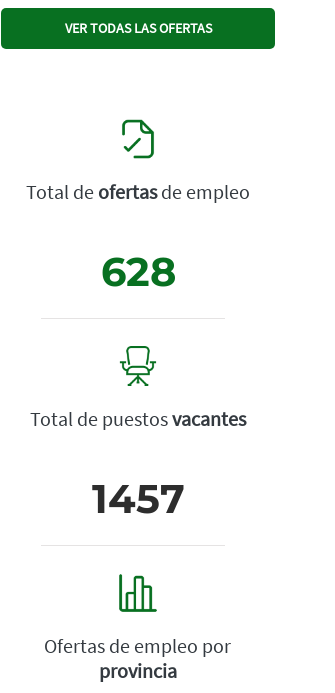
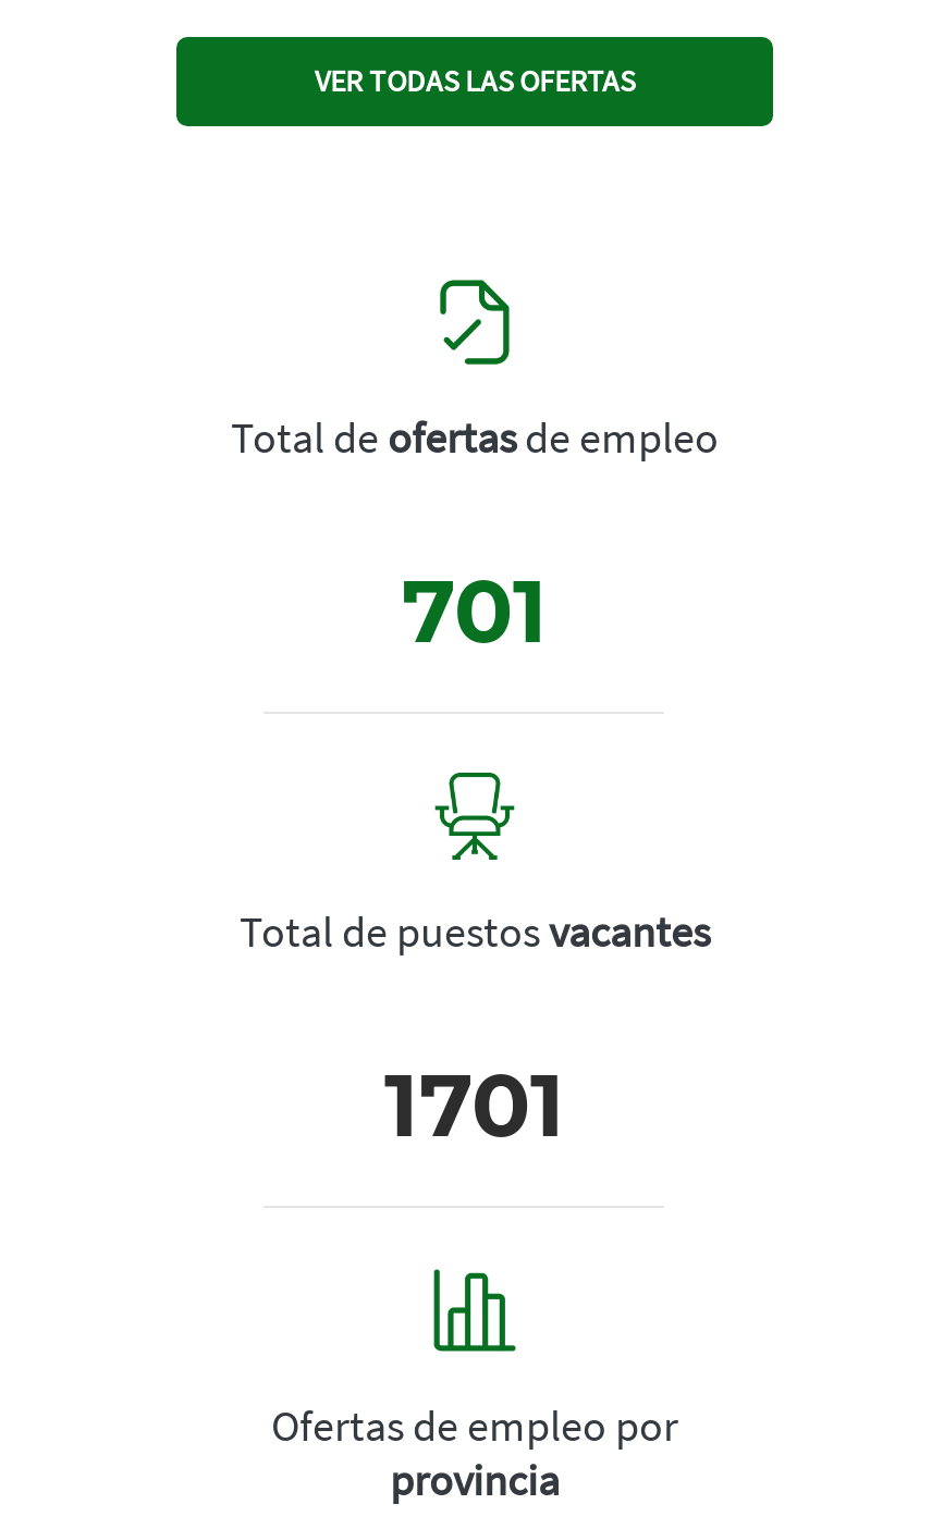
[100,247,175,296] 628 -> [402,558,548,664] 701
[91,474,184,523] 1457 -> [384,1052,565,1159] 1701

